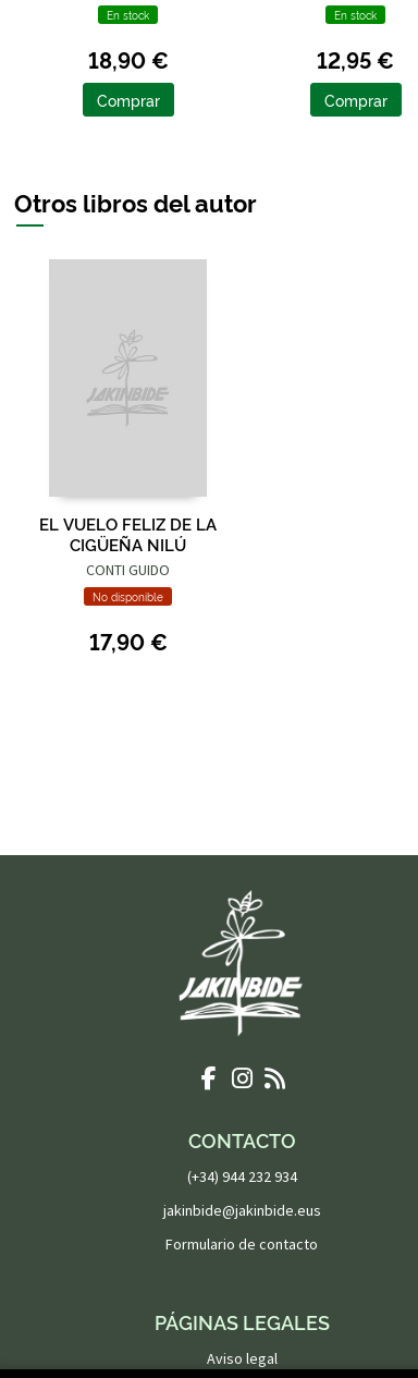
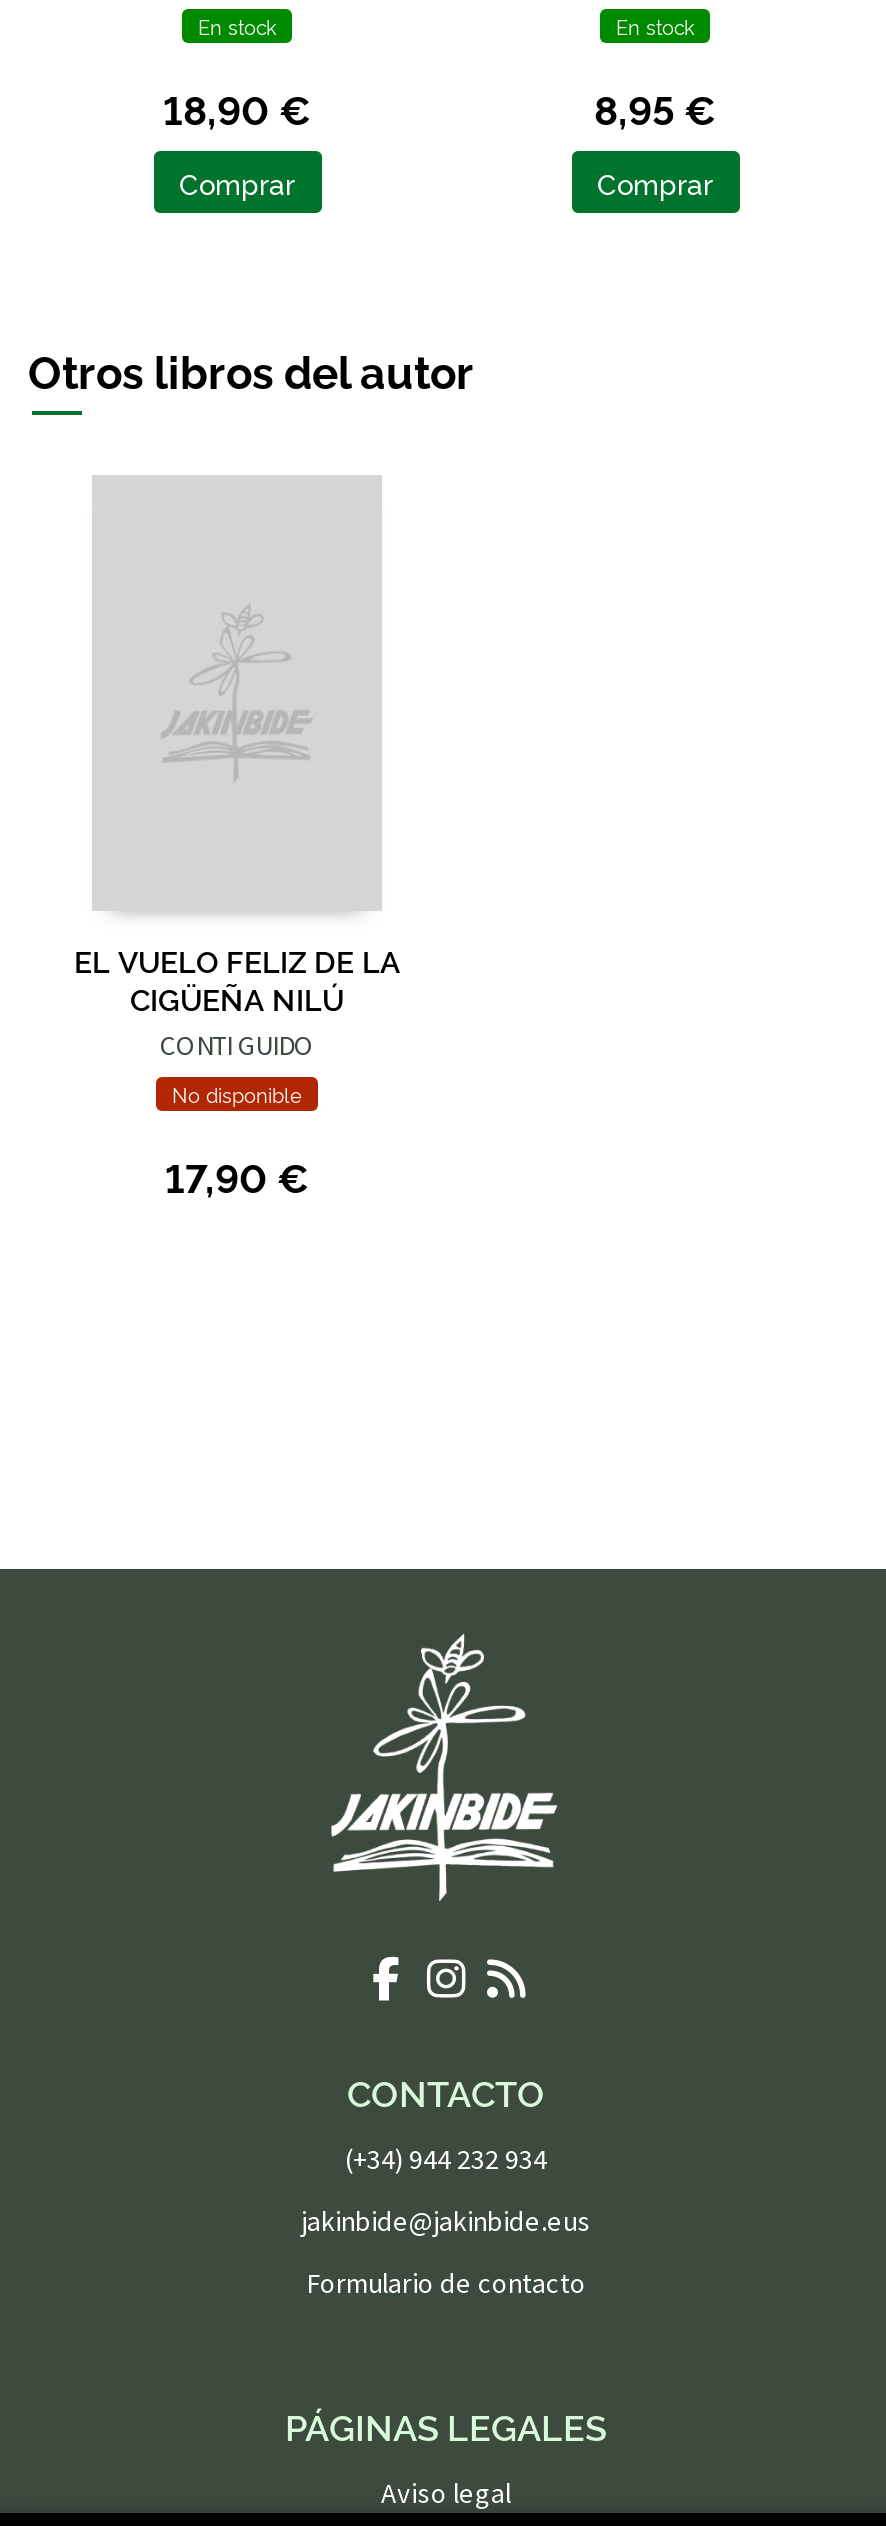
[317,44,394,74] 12,95 € -> [594,79,716,135] 8,95 €

